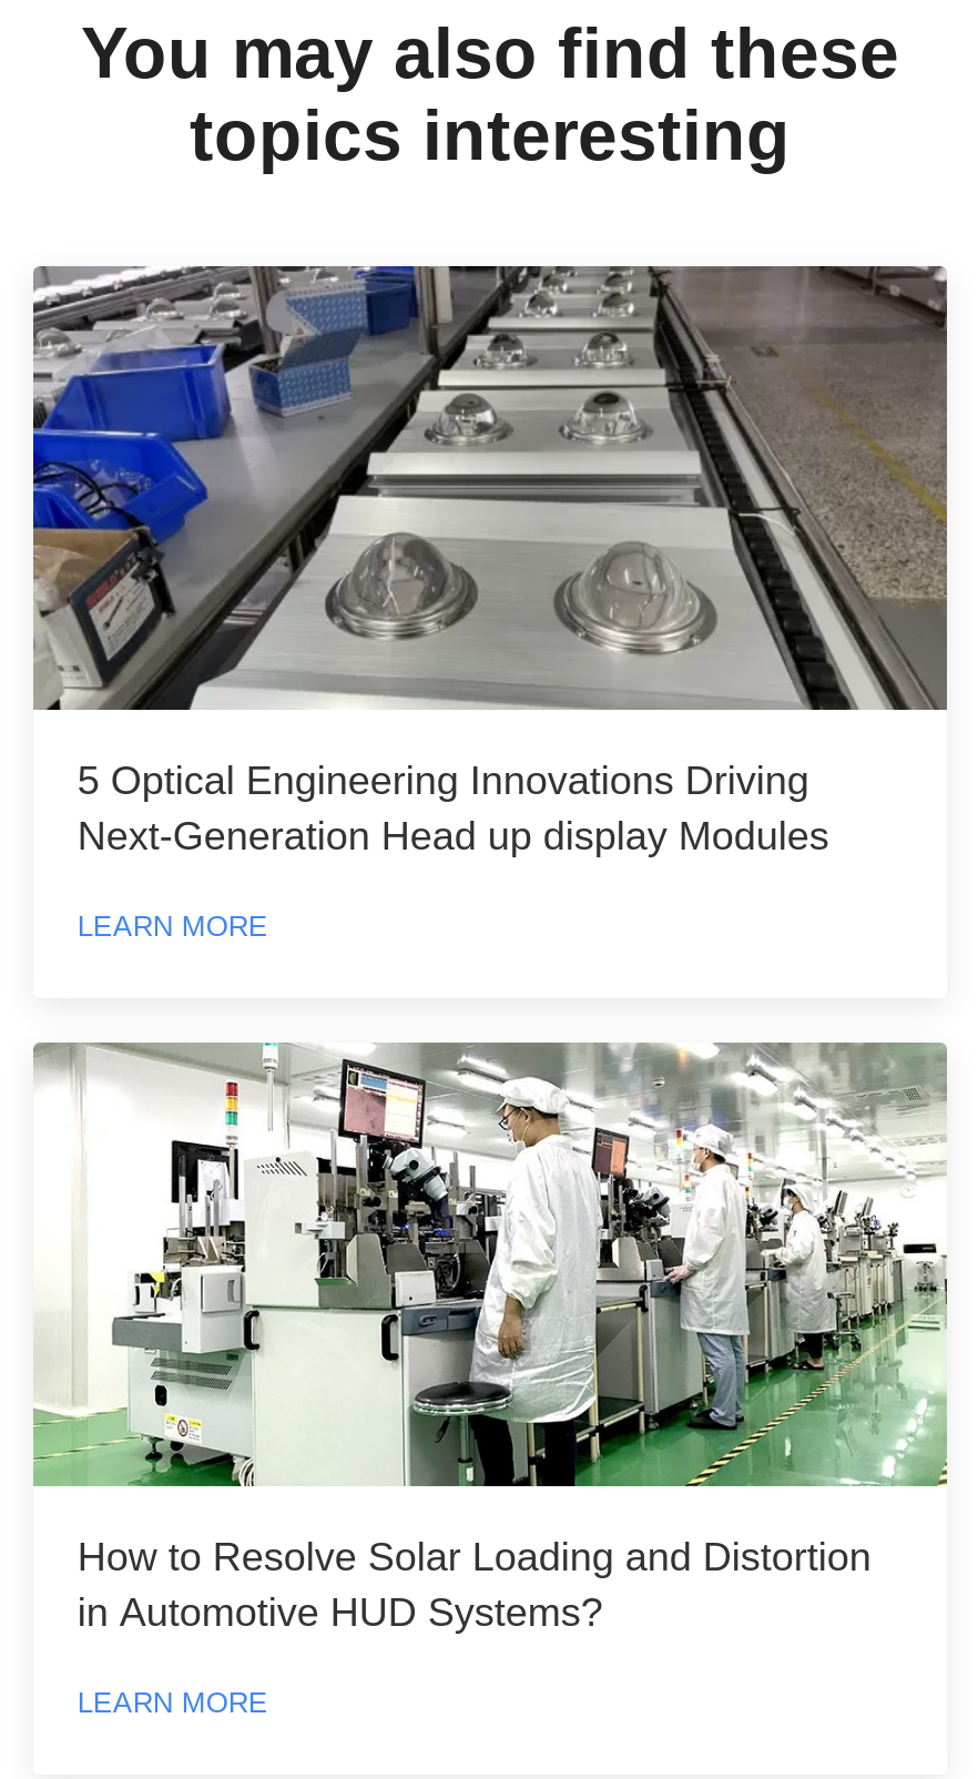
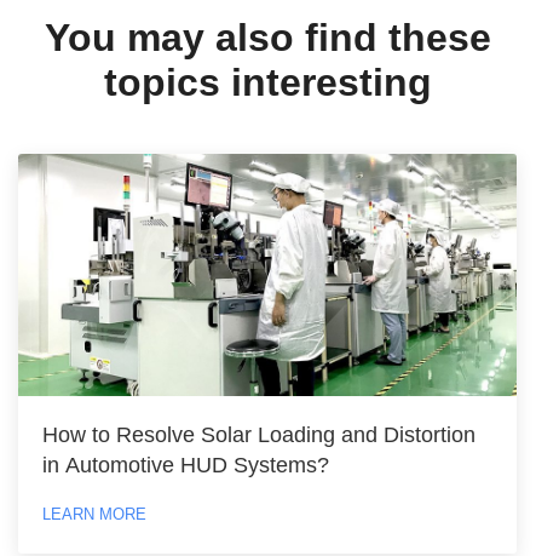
[31,264,949,944] [image] | 5 Optical Engineering Innovations Driving | Next-Generation Head up display Modules | LEARN MORE -> none

